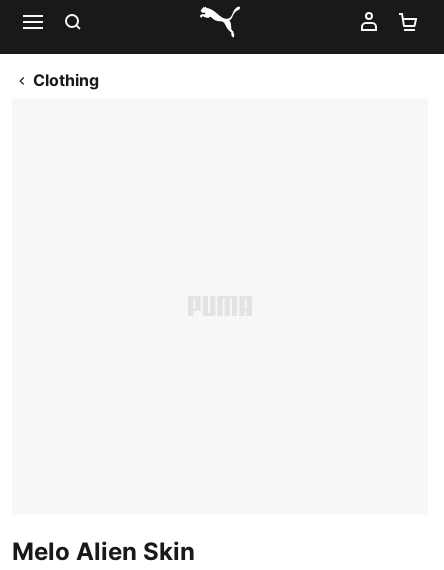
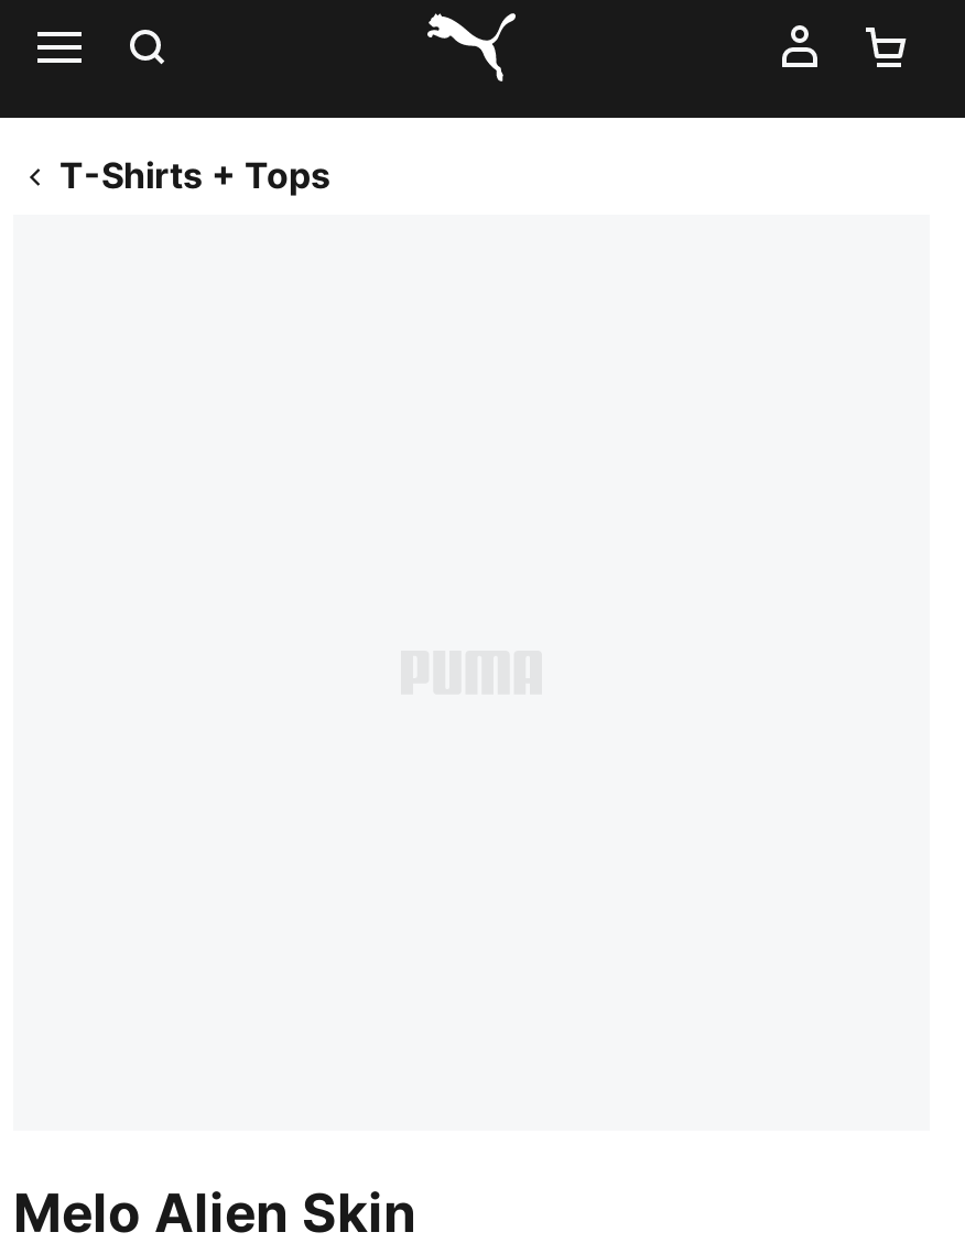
[33,70,99,90] Clothing -> [59,153,330,197] T-Shirts + Tops

